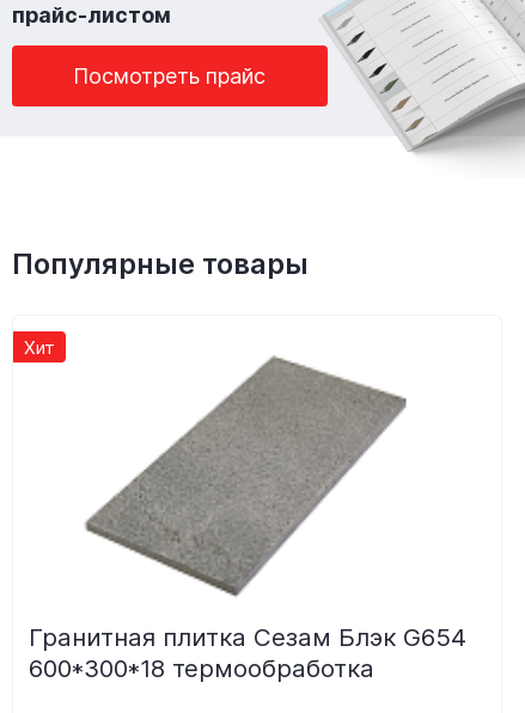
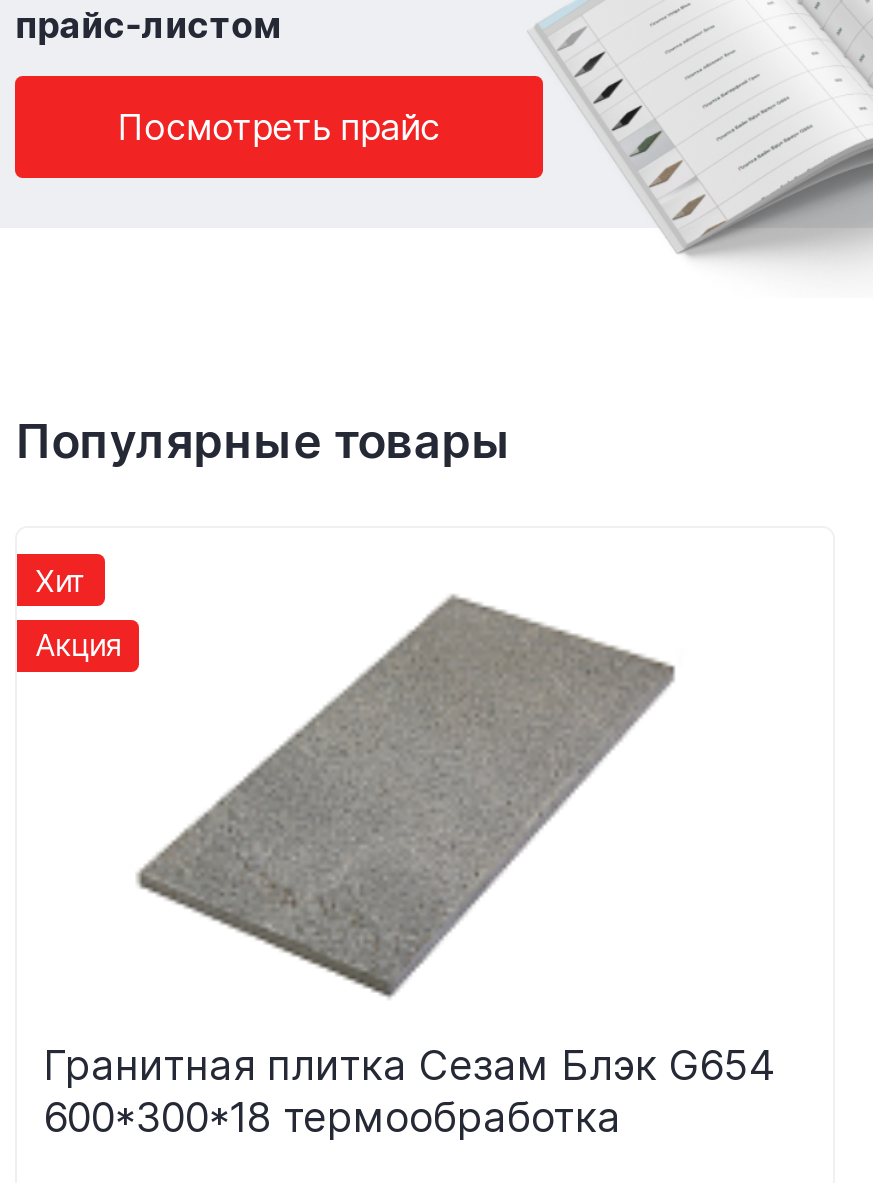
none -> [35,627,121,665] Акция

